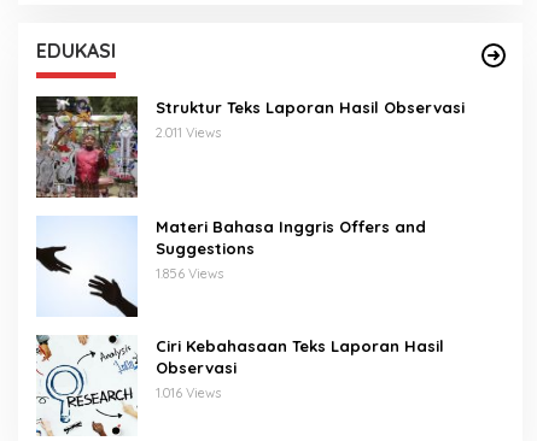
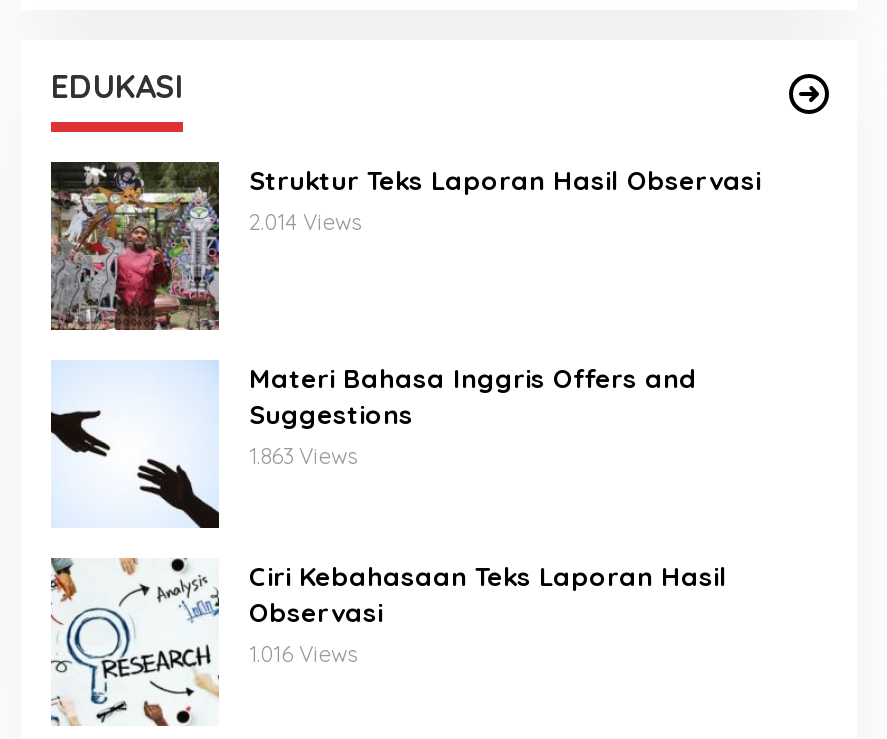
[156,124,221,141] 2.011 Views -> [249,208,361,236] 2.014 Views
[156,265,223,282] 1.856 Views -> [249,442,357,470] 1.863 Views

